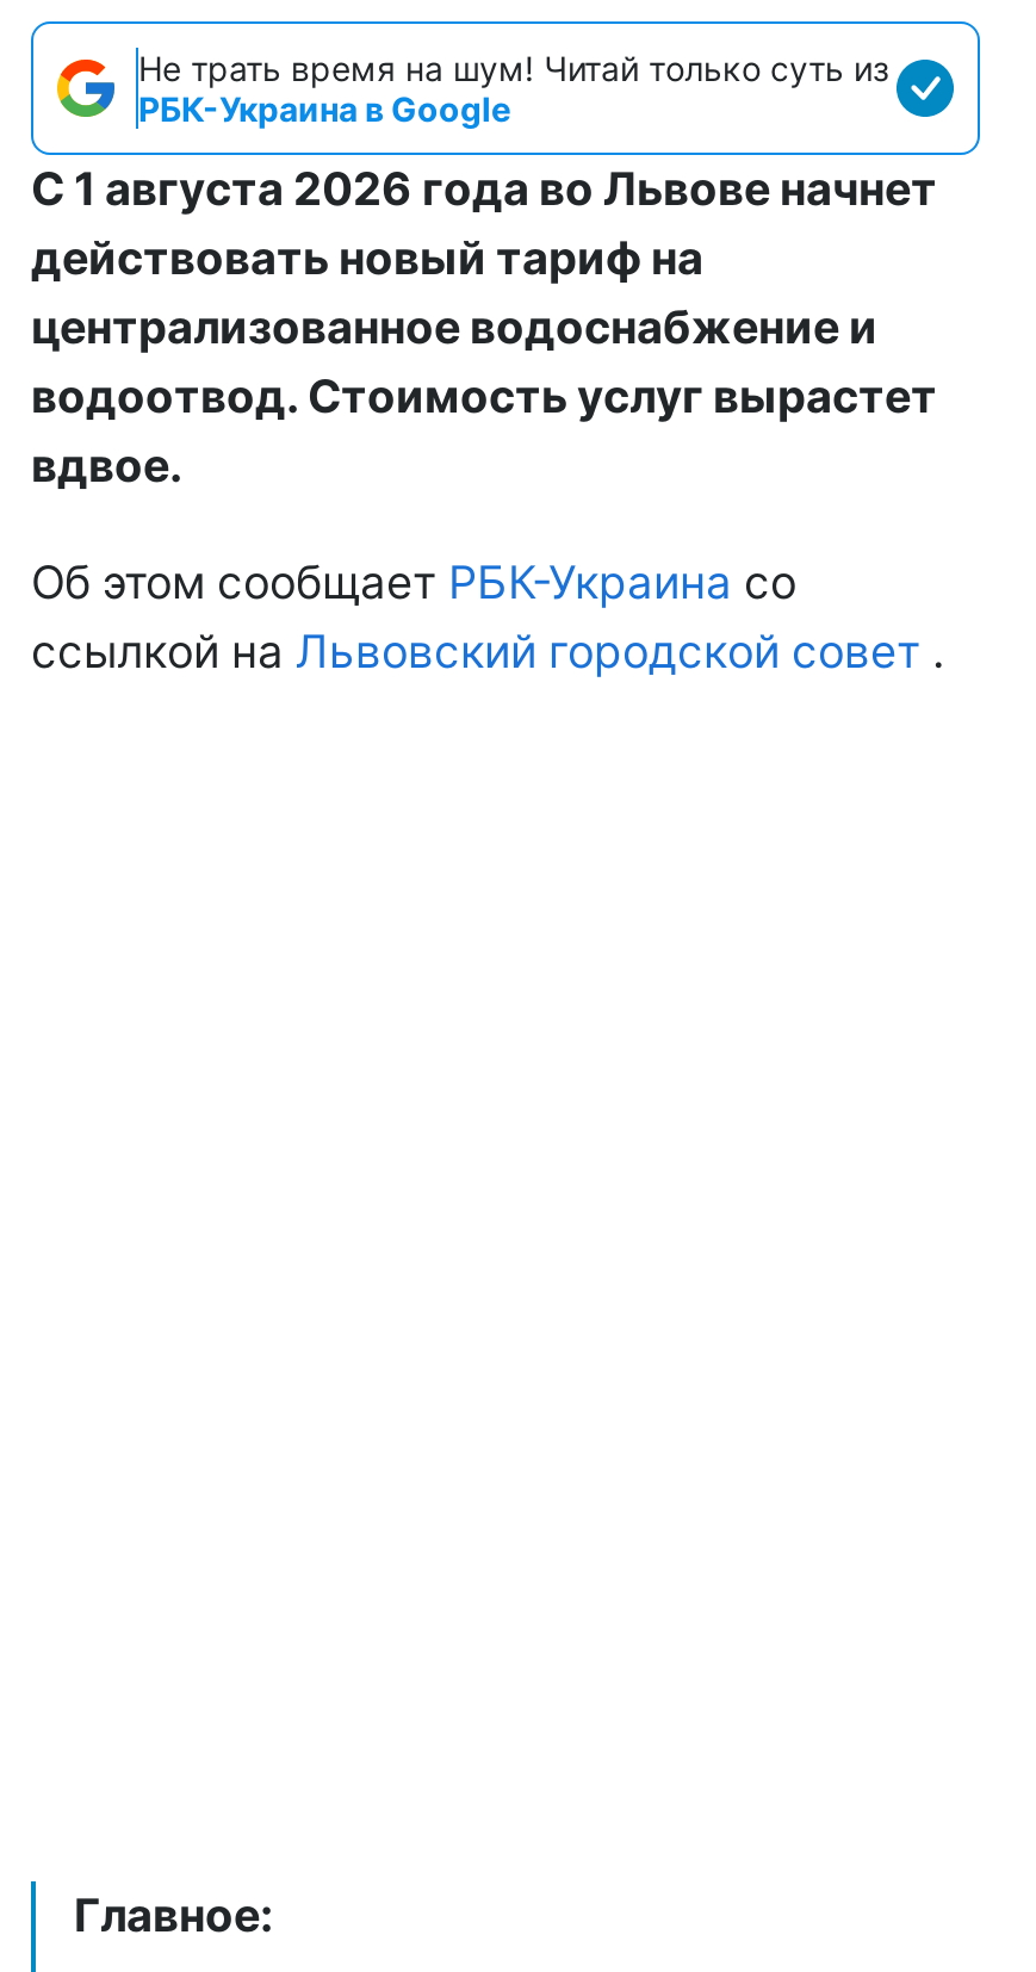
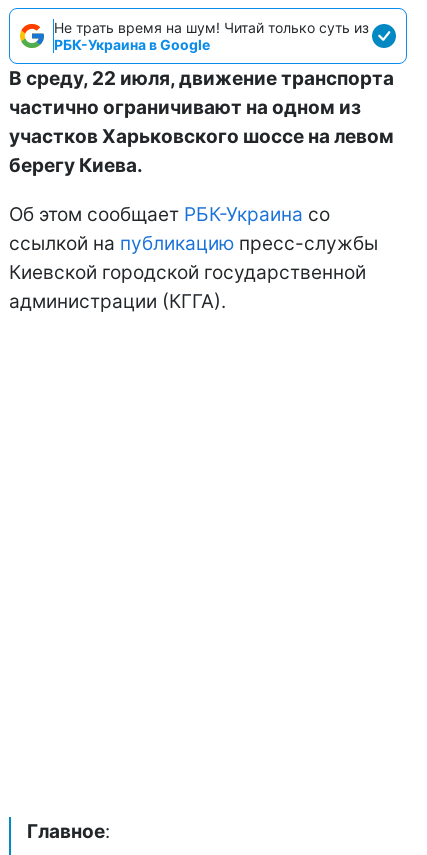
[31,162,937,493] С 1 августа 2026 года во Львове начнет | действовать новый тариф на | централизованное водоснабжение и | водоотвод. Стоимость услуг вырастет | вдвое. -> [9,67,394,177] В среду, 22 июля, движение транспорта | частично ограничивают на одном из | участков Харьковского шоссе на левом | берегу Киева.
moved [31,555,796,610] -> [9,203,330,226]: Об этом сообщает РБК-Украина со
[31,625,944,679] ссылкой на Львовский городской совет. -> [9,232,378,313] ссылкой на публикацию пресс-службы | Киевской городской государственной | администрации (КГГА).

